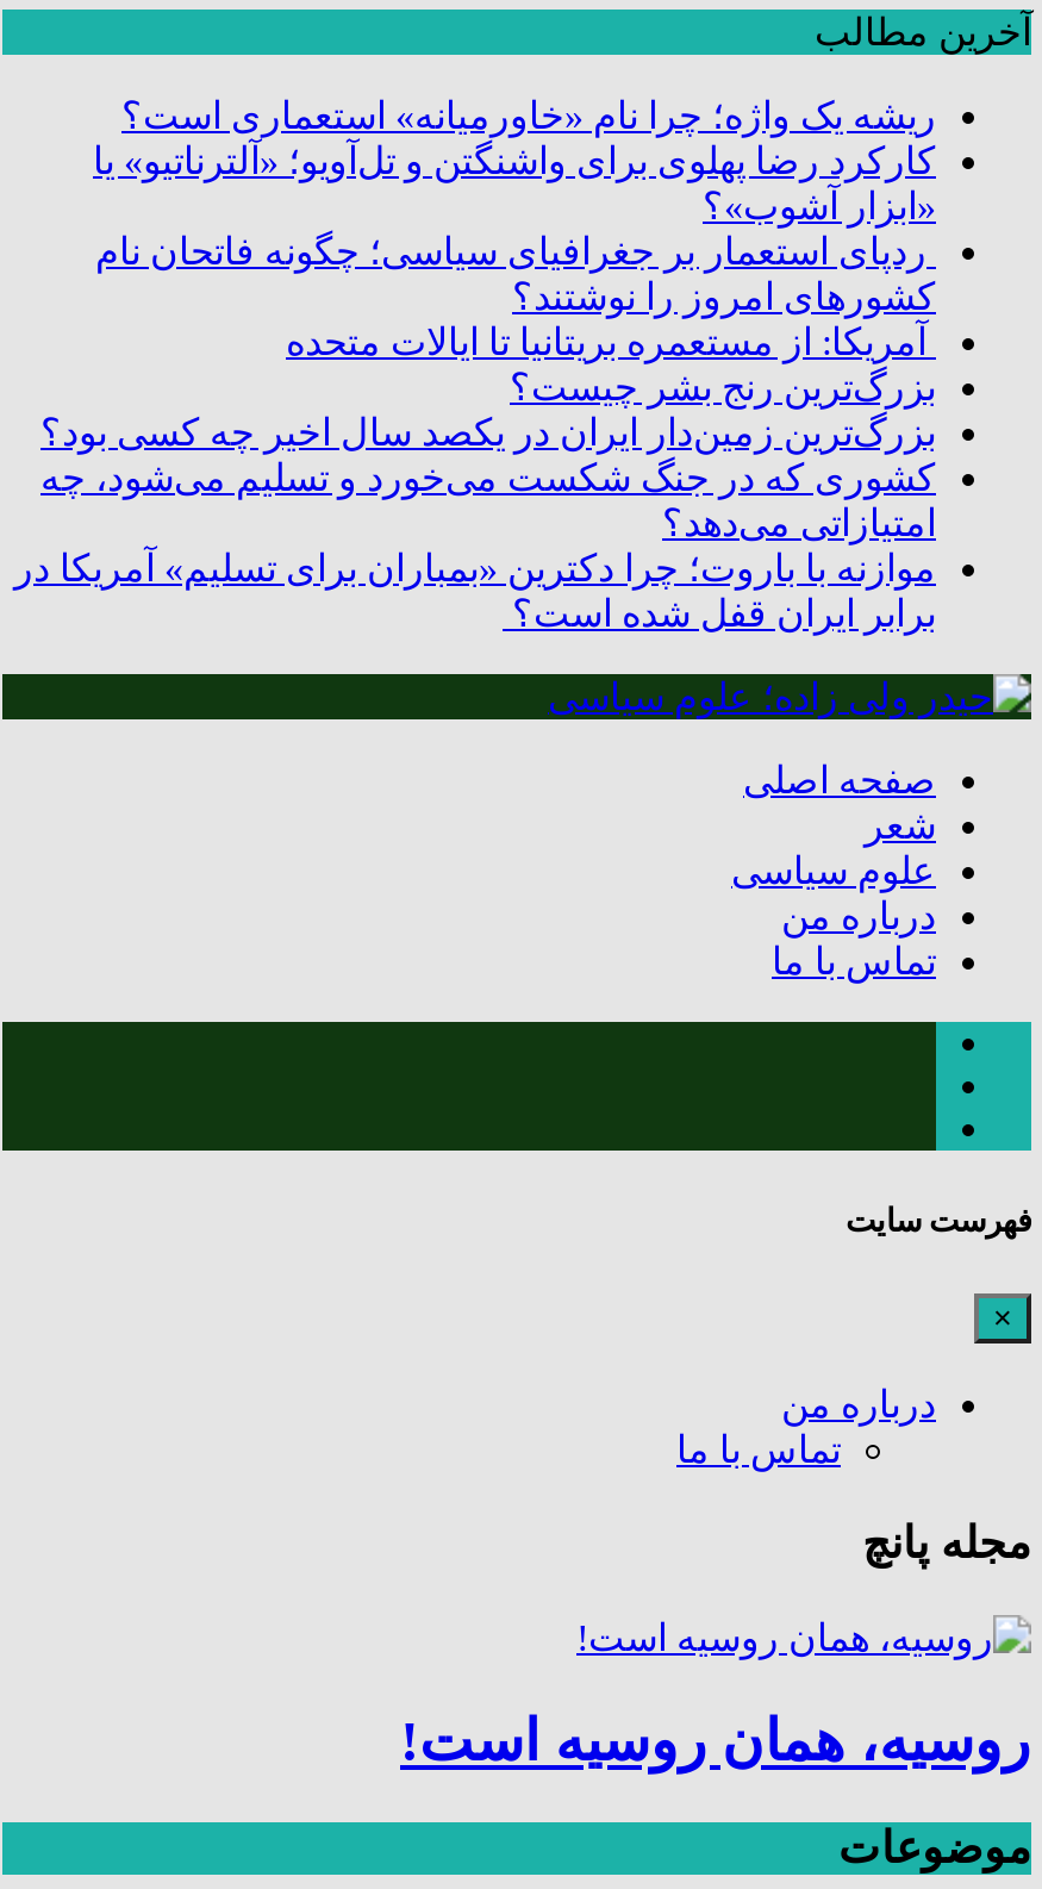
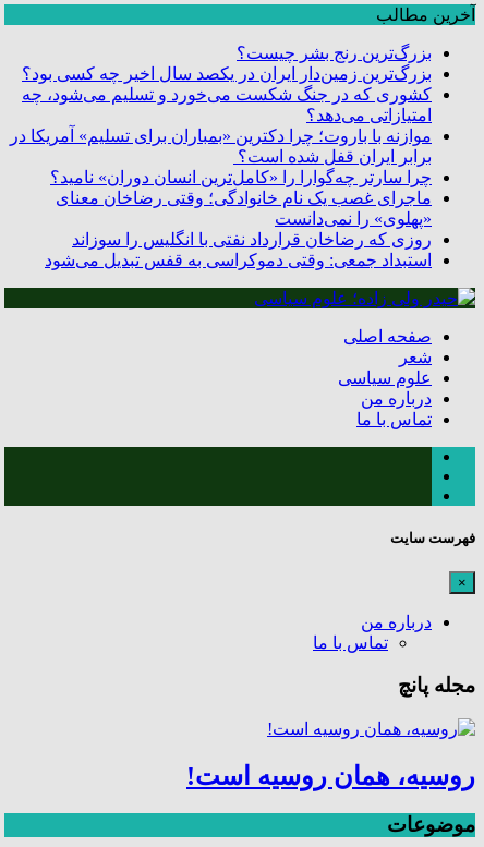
[93,95,936,362] ریشه یک واژه؛ چرا نام «خاورمیانه» استعماری است؟ | کارکرد رضا پهلوی برای واشنگتن و تل‌آویو؛ «آلترناتیو» یا | «ابزار آشوب»؟ | ردپای استعمار بر جغرافیای سیاسی؛ چگونه فاتحان نام | کشورهای امروز را نوشتند؟ | آمریکا: از مستعمره بریتانیا تا ایالات متحده -> none
moved [14,367,936,634] -> [10,44,432,166]: بزرگ‌ترین رنج بشر چیست؟ | بزرگ‌ترین زمین‌دار ایران در یکصد سال اخیر چه کسی بود؟ | کشوری که در جنگ شکست می‌خورد و تسلیم می‌شود، چه | امتیازاتی می‌دهد؟ | موازنه با باروت؛ چرا دکترین «بمباران برای تسلیم» آمریکا در | برابر ایران قفل شده است؟
none -> [45,168,432,269] چرا سارتر چه‌گوارا را «کامل‌ترین انسان دوران» نامید؟ | ماجرای غصب یک نام خانوادگی؛ وقتی رضاخان معنای | «پهلوی» را نمی‌دانست | روزی که رضاخان قرارداد نفتی با انگلیس را سوزاند | استبداد جمعی: وقتی دموکراسی به قفس تبدیل می‌شود

